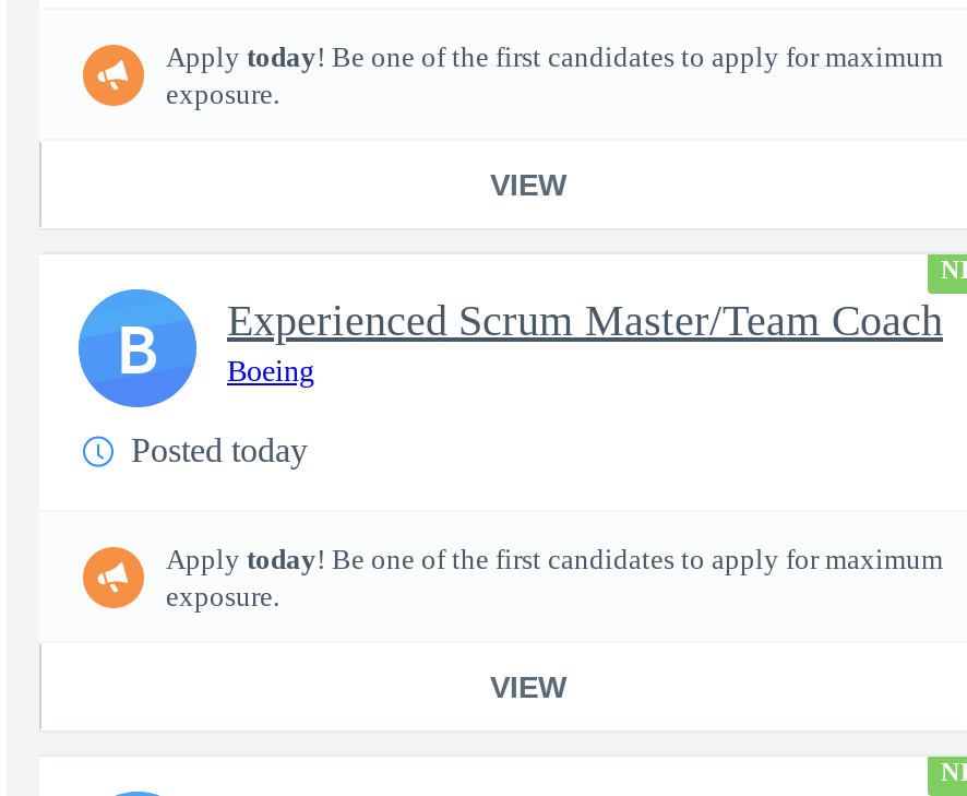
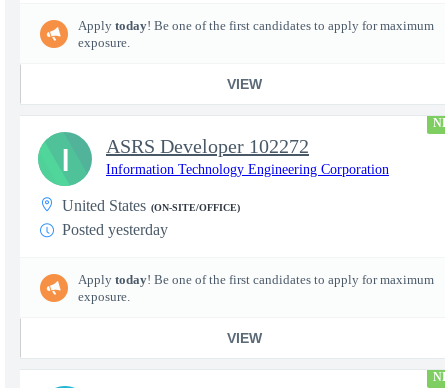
[116,304,159,393] B -> [60,138,69,179] I
[227,296,943,388] Experienced Scrum Master/Team Coach | Boeing -> [106,135,389,177] ASRS Developer 102272 | Information Technology Engineering Corporation
[131,431,308,468] Posted today -> [62,197,240,238] United States (ON-SITE/OFFICE) | Posted yesterday

